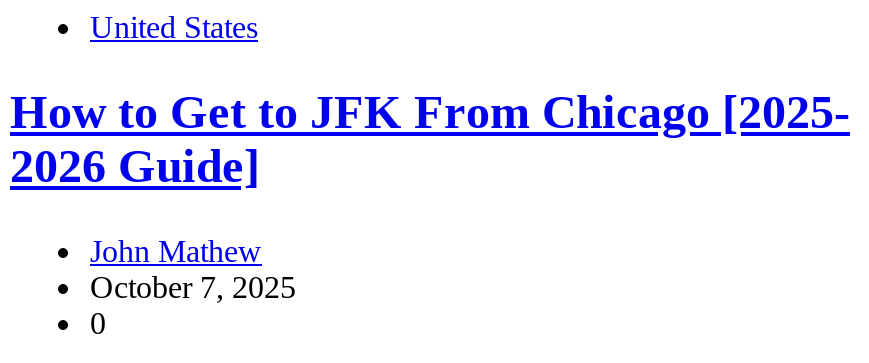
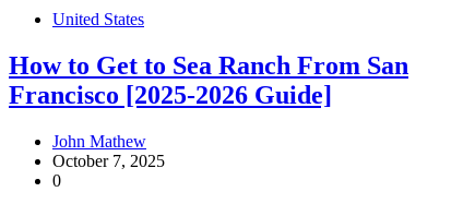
[10,86,850,192] How to Get to JFK From Chicago [2025- | 2026 Guide] -> [9,51,408,109] How to Get to Sea Ranch From San | Francisco [2025-2026 Guide]

